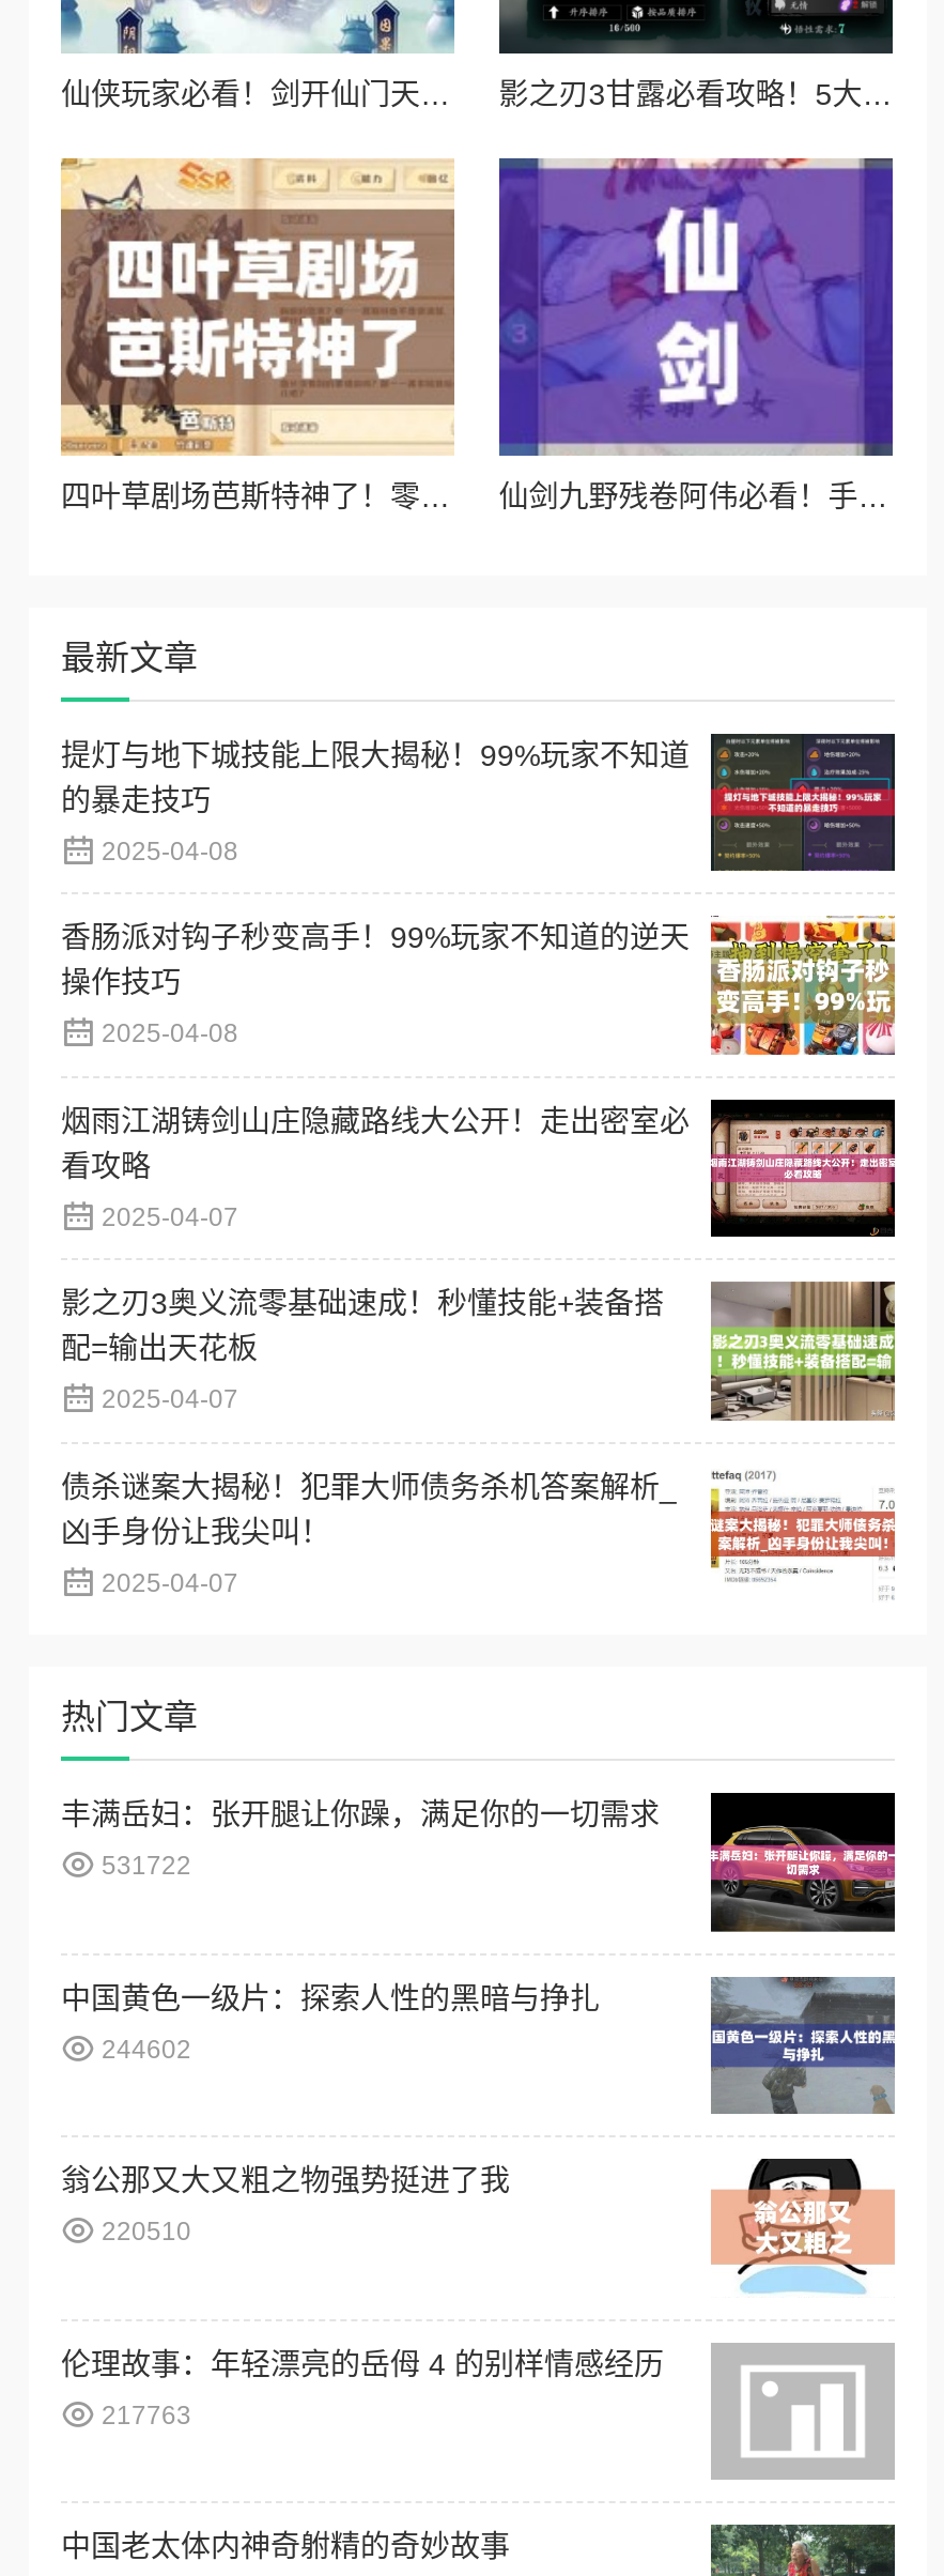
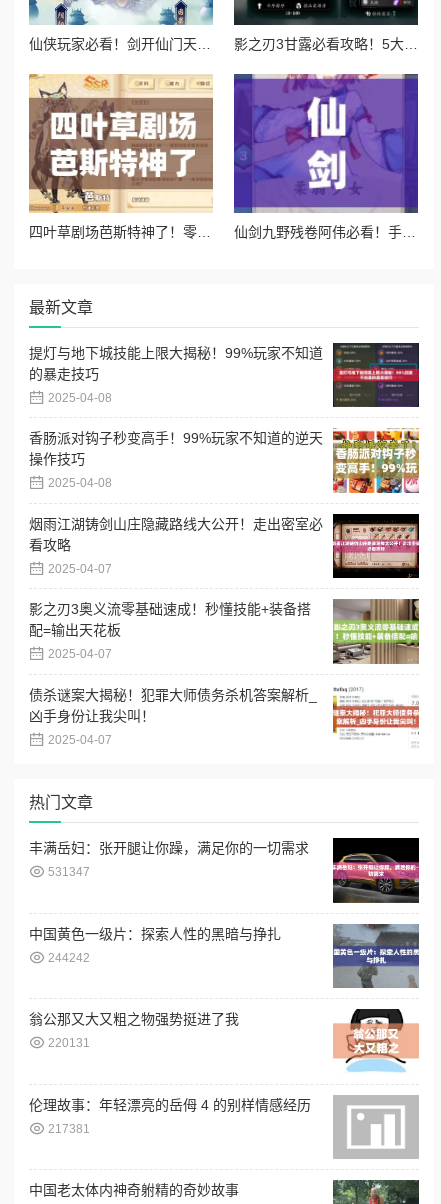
[95,1851,191,1881] 531722 -> [45,865,90,879] 531347
[95,2034,191,2064] 244602 -> [45,951,90,965] 244242
[95,2217,191,2247] 220510 -> [45,1036,90,1050] 220131
[95,2400,191,2430] 217763 -> [45,1122,90,1136] 217381

